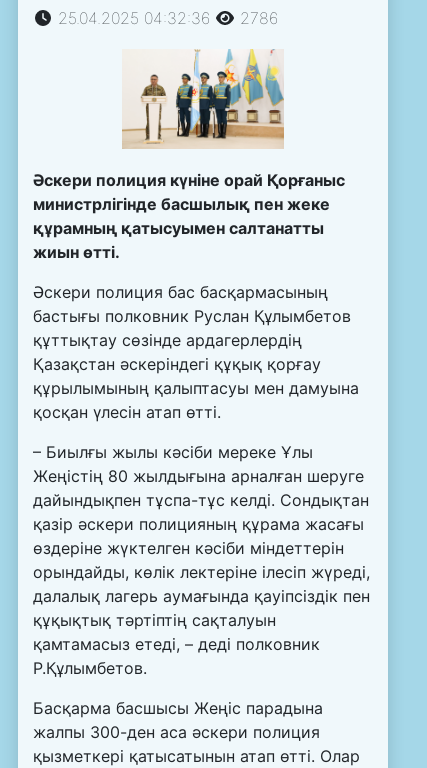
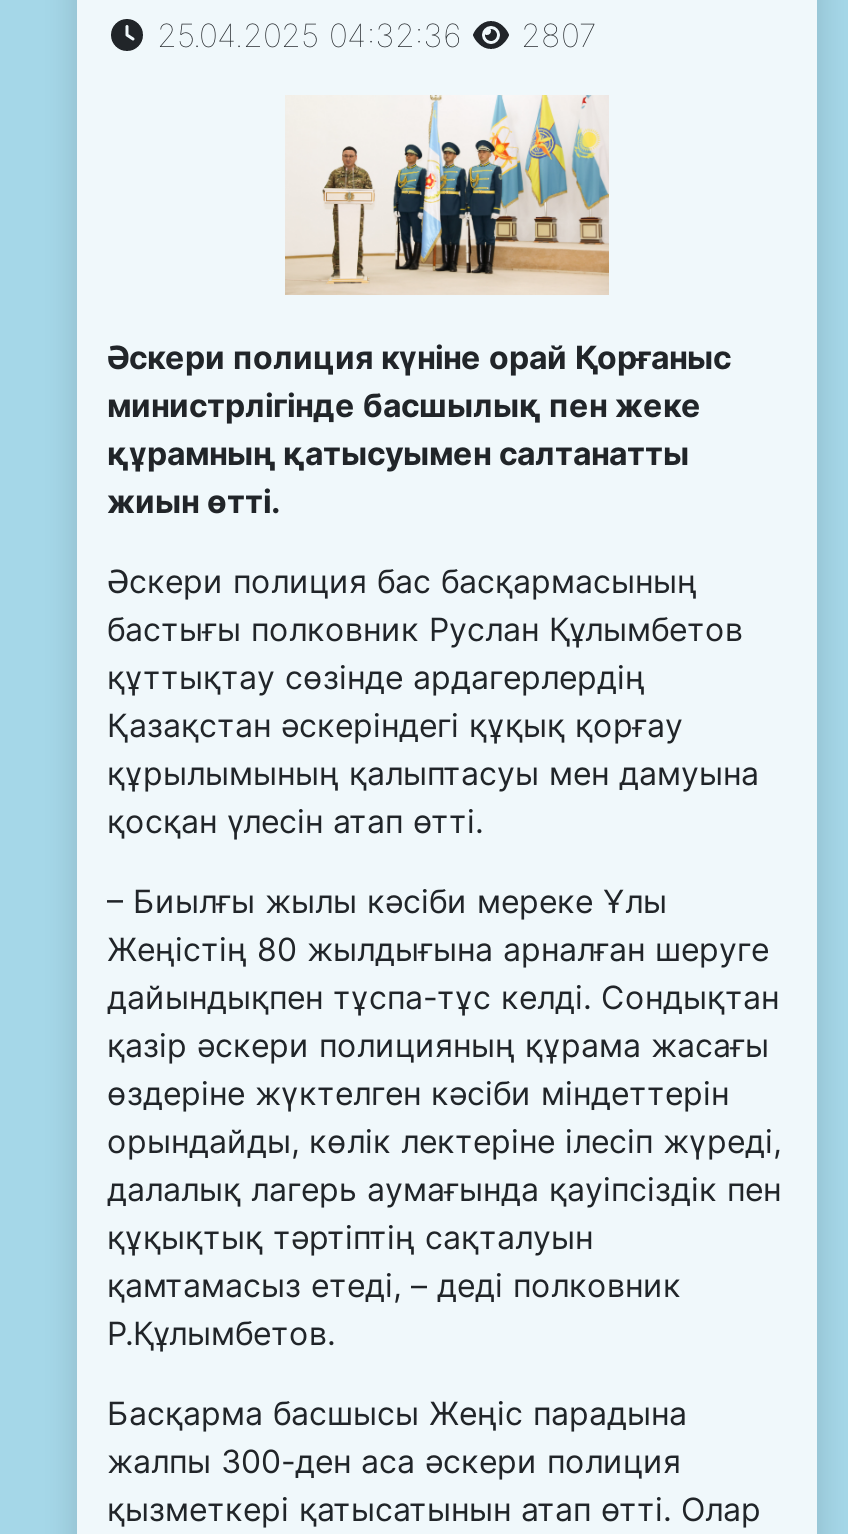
[53,8,278,28] 25.04.2025 04:32:36 2786 -> [147,14,597,54] 25.04.2025 04:32:36 2807

